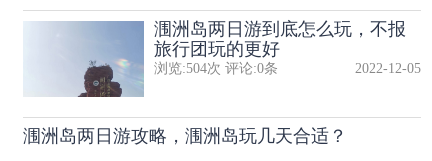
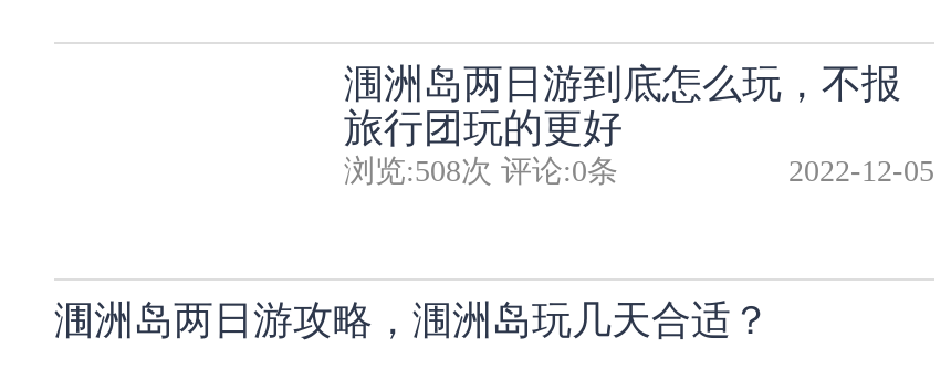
[24,20,145,98] [image] -> none
[154,61,278,76] 浏览:504次 评论:0条 -> [344,155,618,188] 浏览:508次 评论:0条

